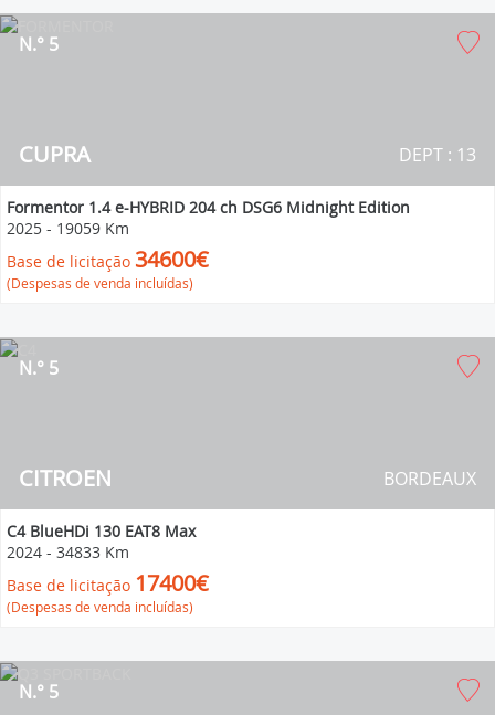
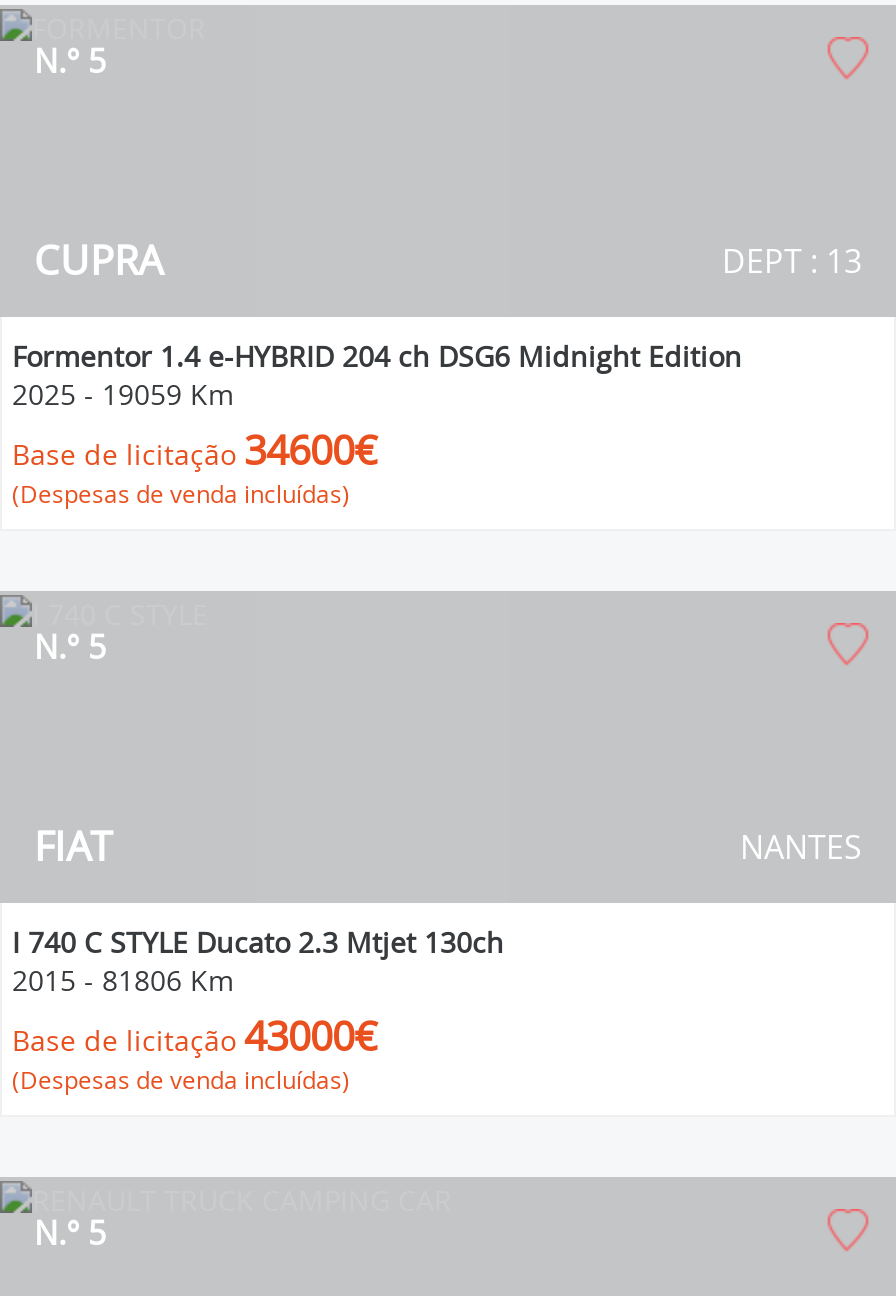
[19,463,112,493] CITROEN -> [34,819,112,873] FIAT
[383,466,476,491] BORDEAUX -> [740,825,862,869] NANTES
[7,521,209,598] C4 BlueHDi 130 EAT8 Max | 2024 - 34833 Km | Base de licitação 17400€ -> [12,923,504,1063] I 740 C STYLE Ducato 2.3 Mtjet 130ch | 2015 - 81806 Km | Base de licitação 43000€

